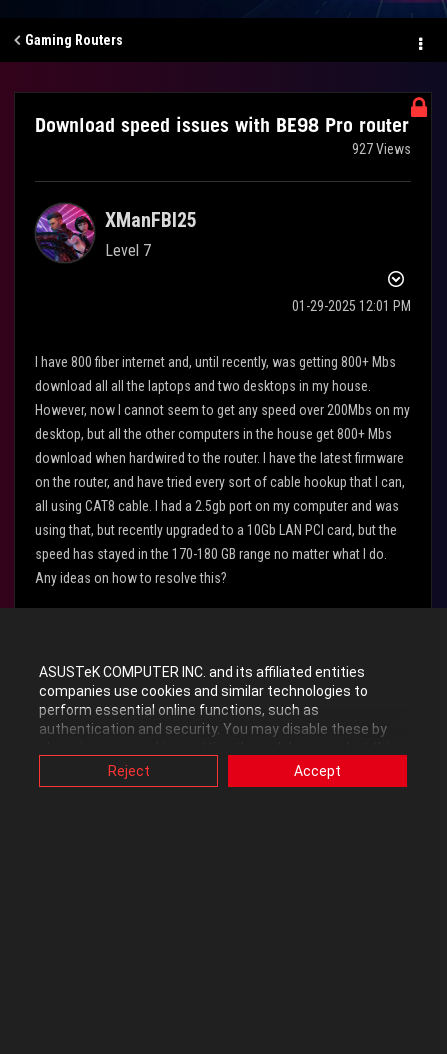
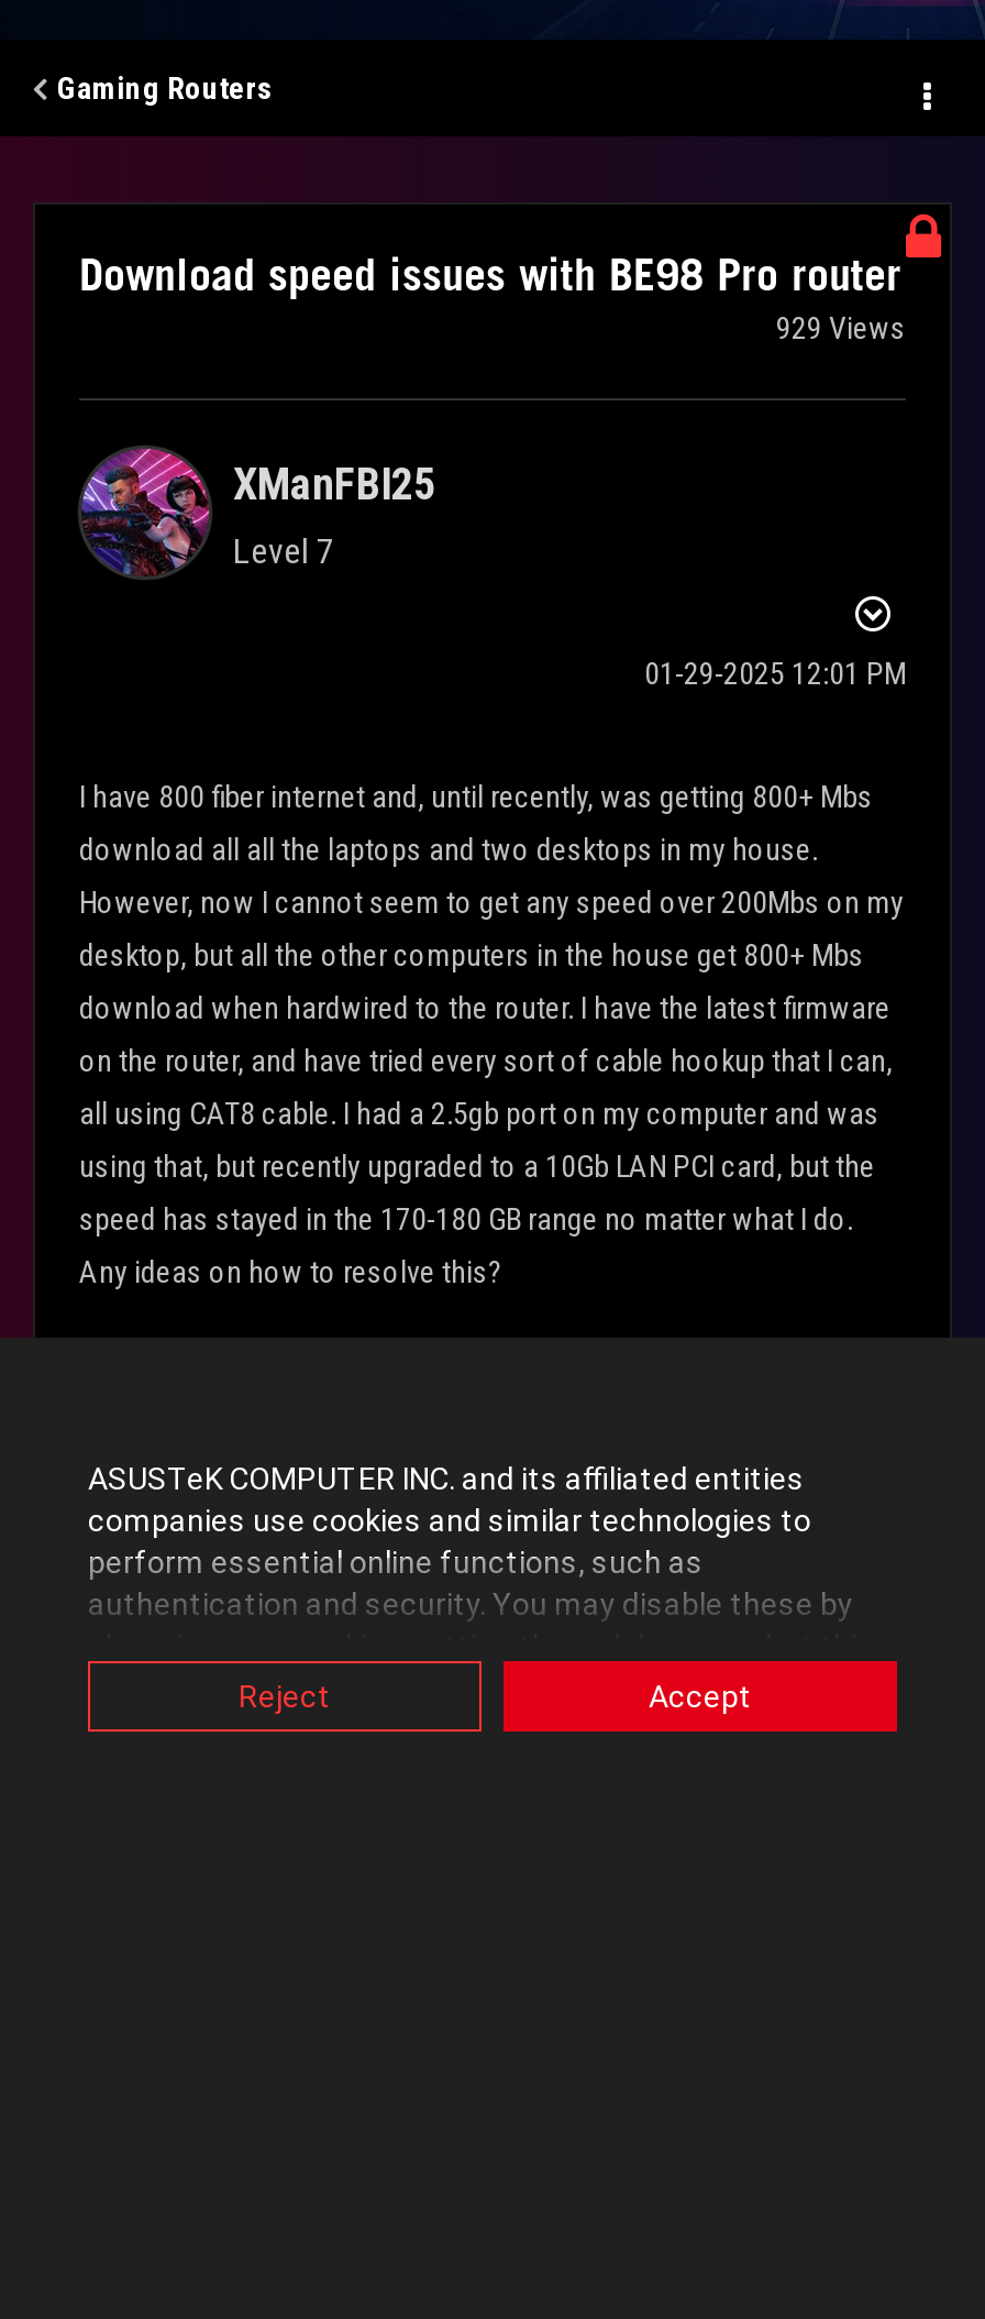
[352,141,411,157] 927 Views -> [776,310,906,345] 929 Views

